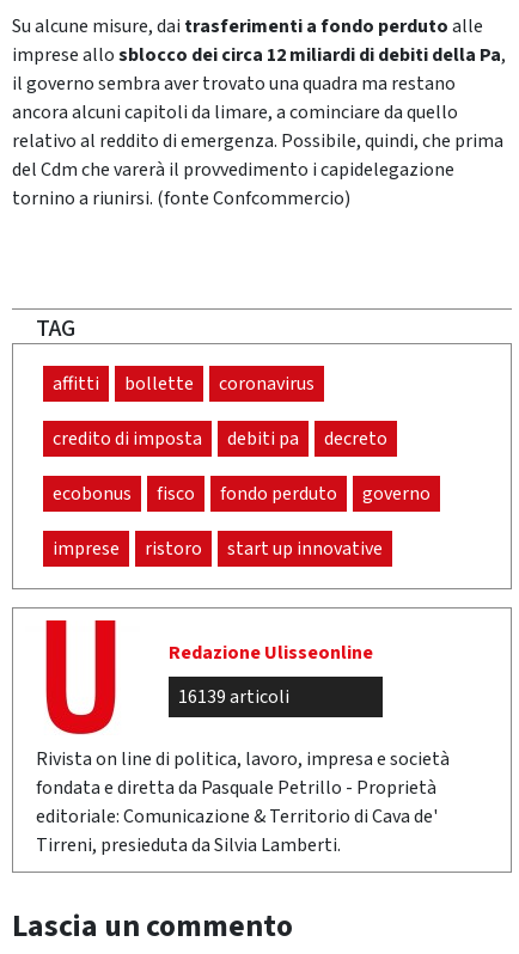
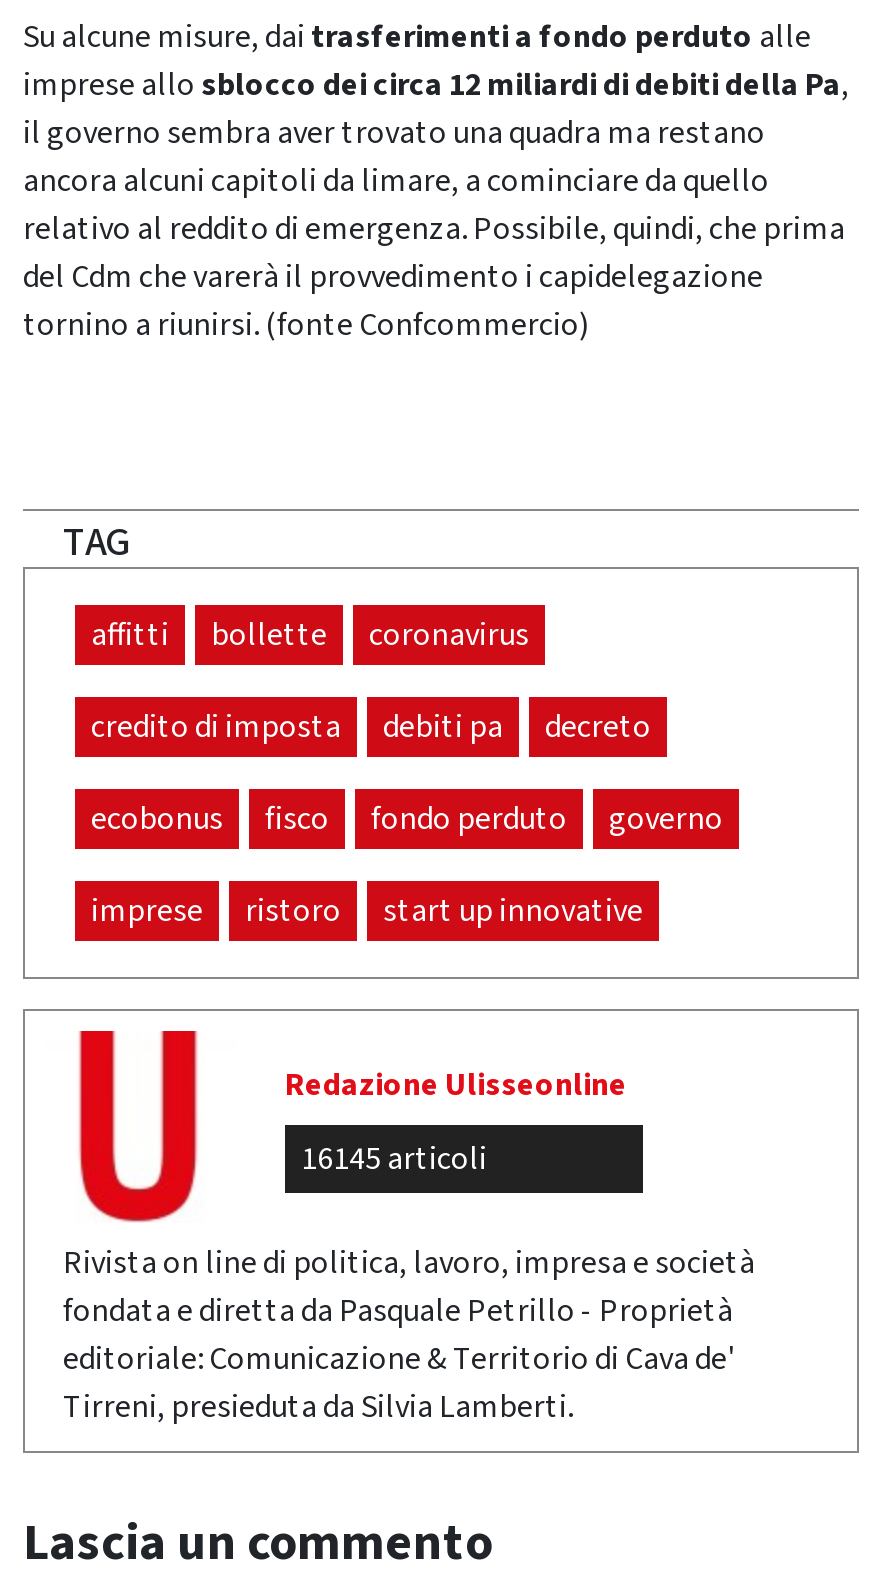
[178,684,289,711] 16139 articoli -> [301,1138,487,1182] 16145 articoli

